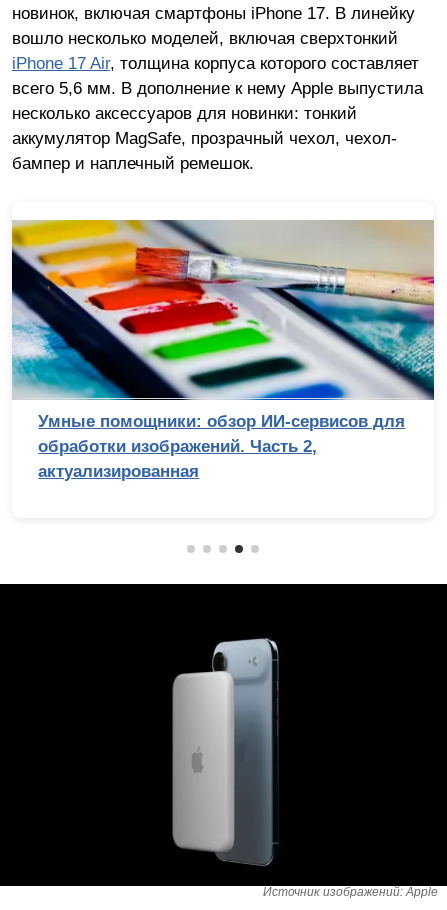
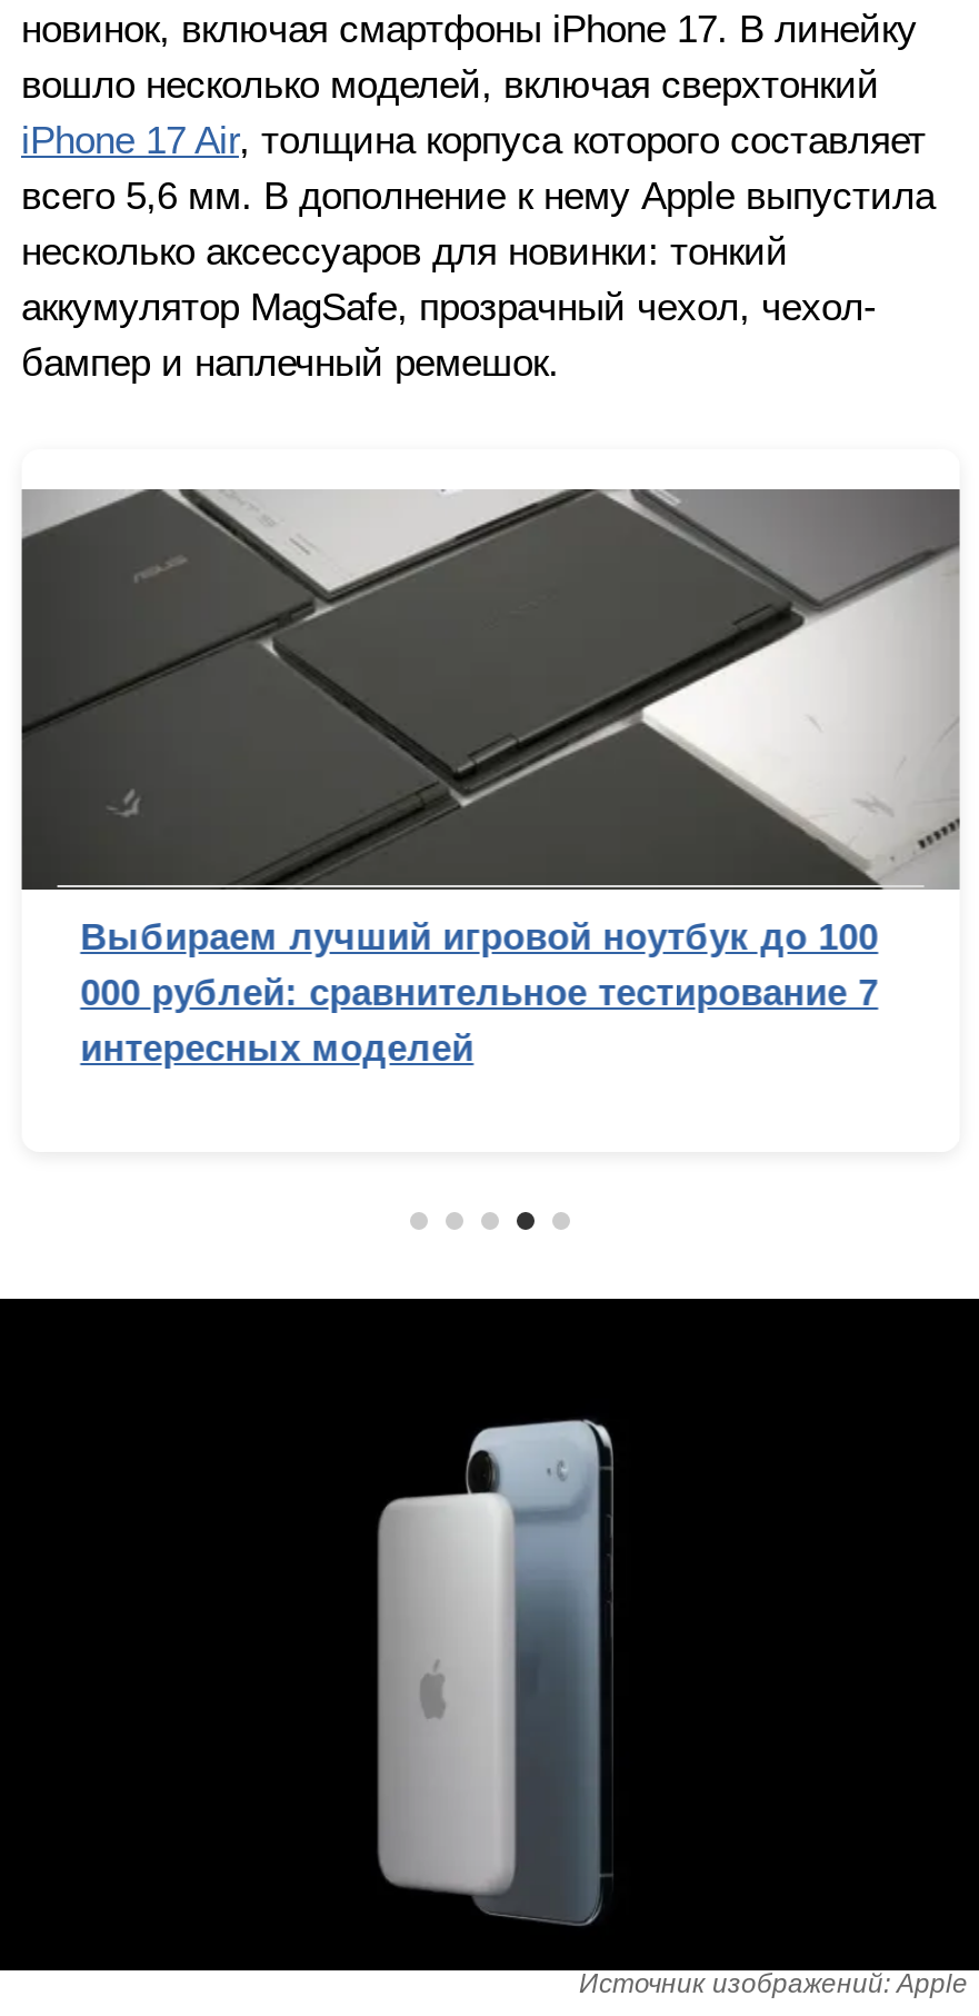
[11,219,435,481] [image] | Умные помощники: обзор ИИ-сервисов для | обработки изображений. Часть 2, | актуализированная -> [19,487,961,1070] [image] | Выбираем лучший игровой ноутбук до 100 | 000 рублей: сравнительное тестирование 7 | интересных моделей

